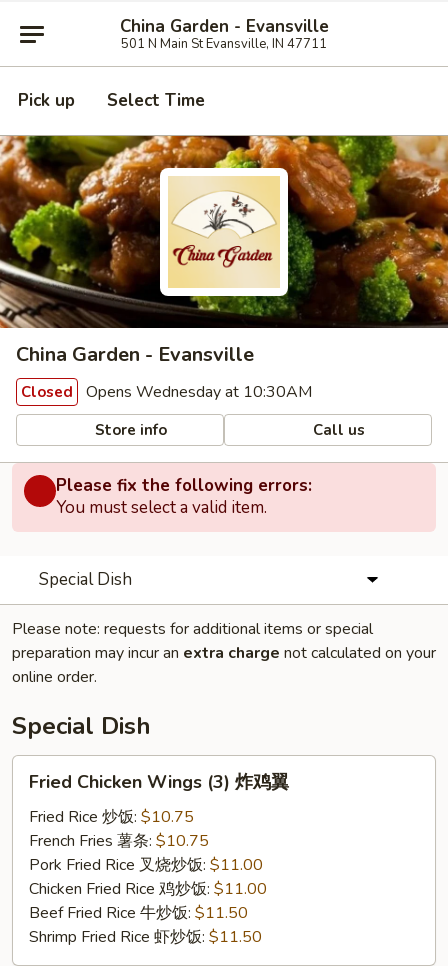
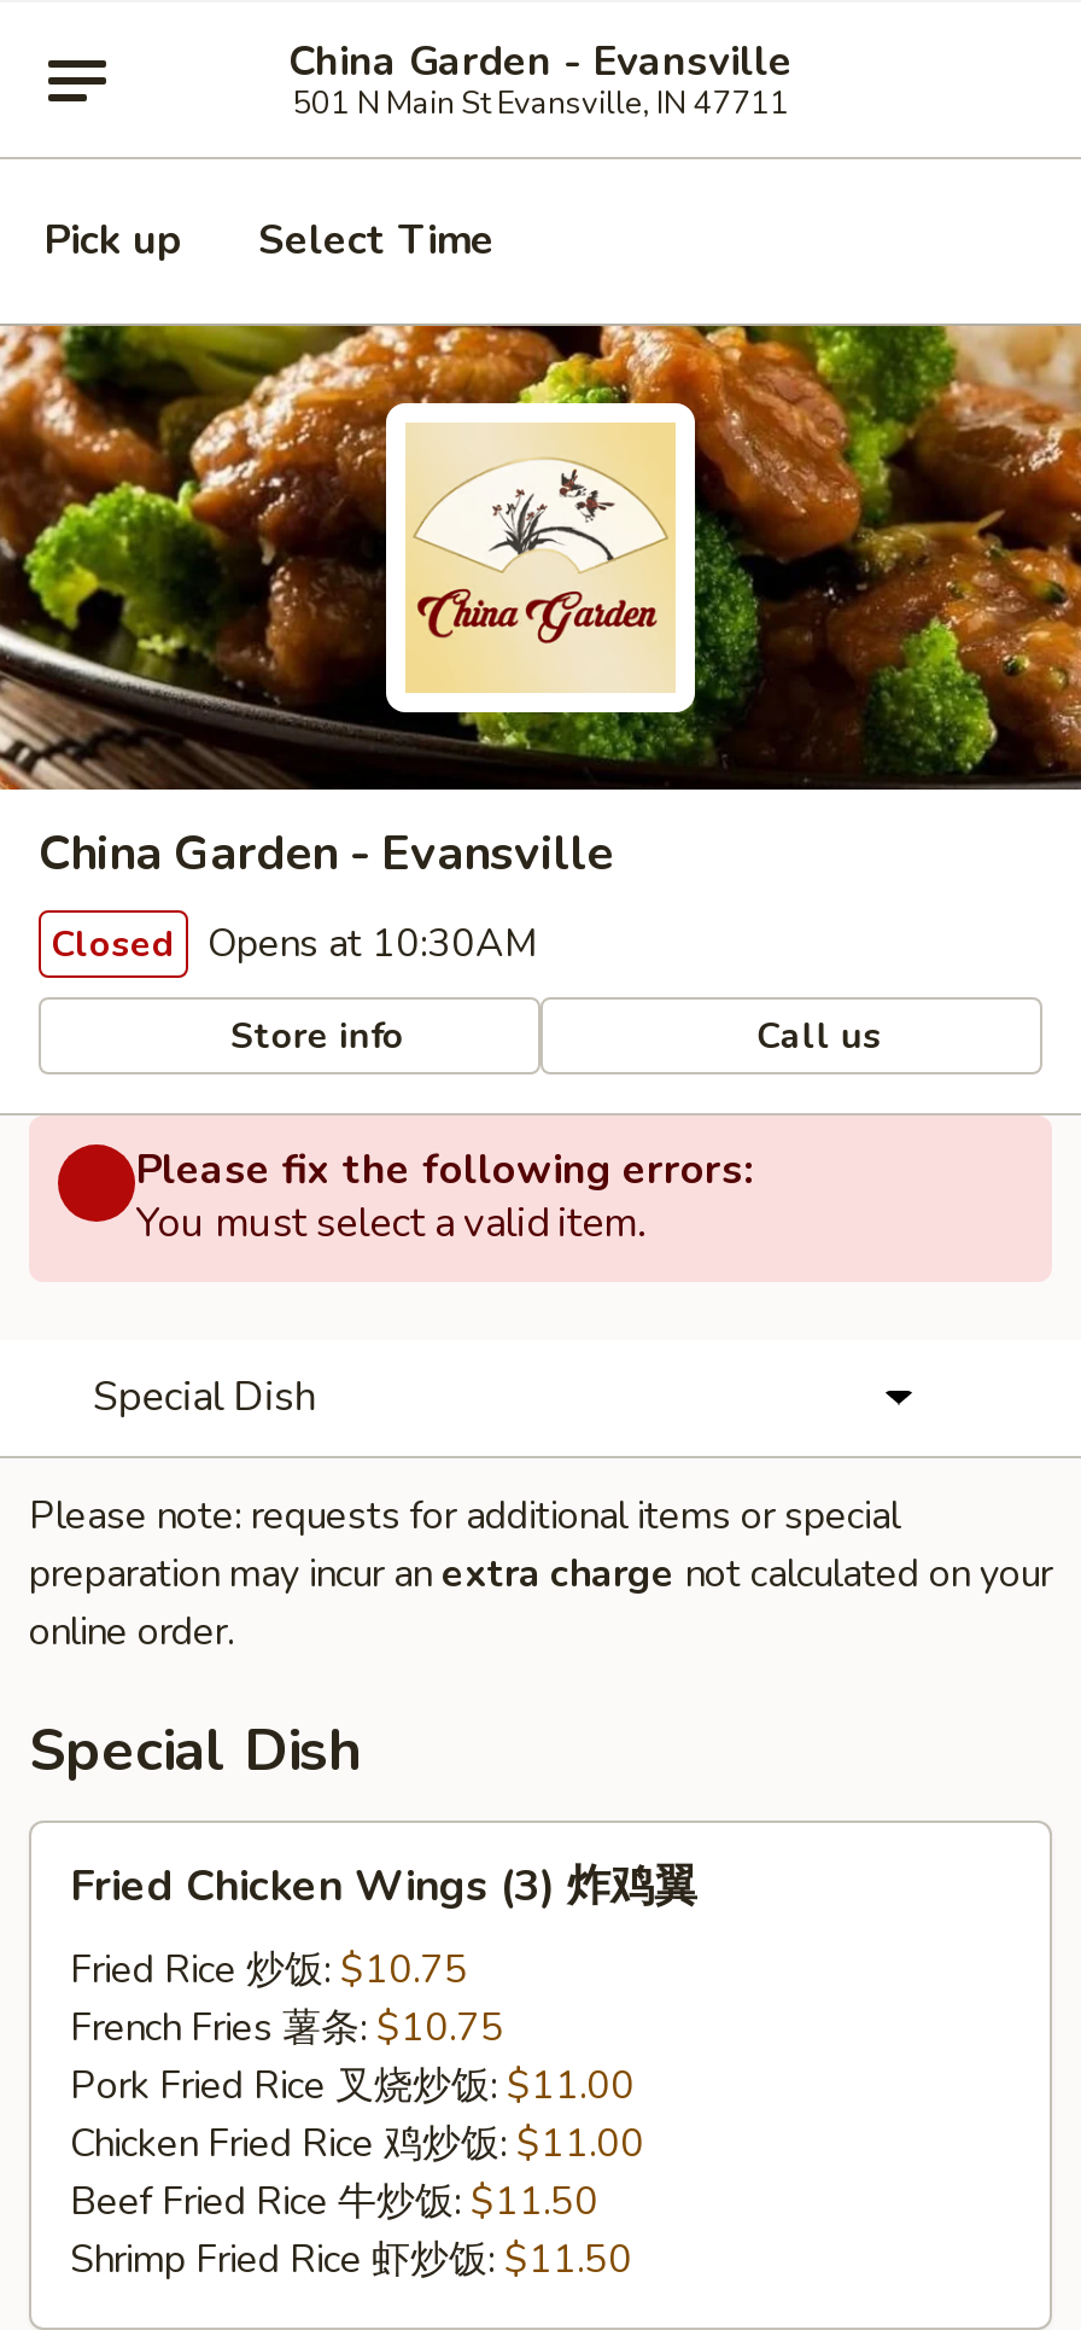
[21,381,312,403] Closed Opens Wednesday at 10:30AM -> [51,918,538,971] Closed Opens at 10:30AM

